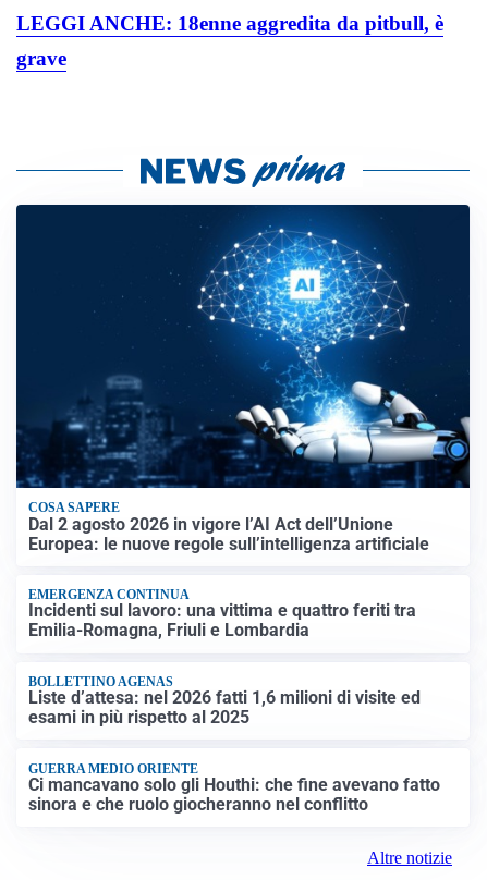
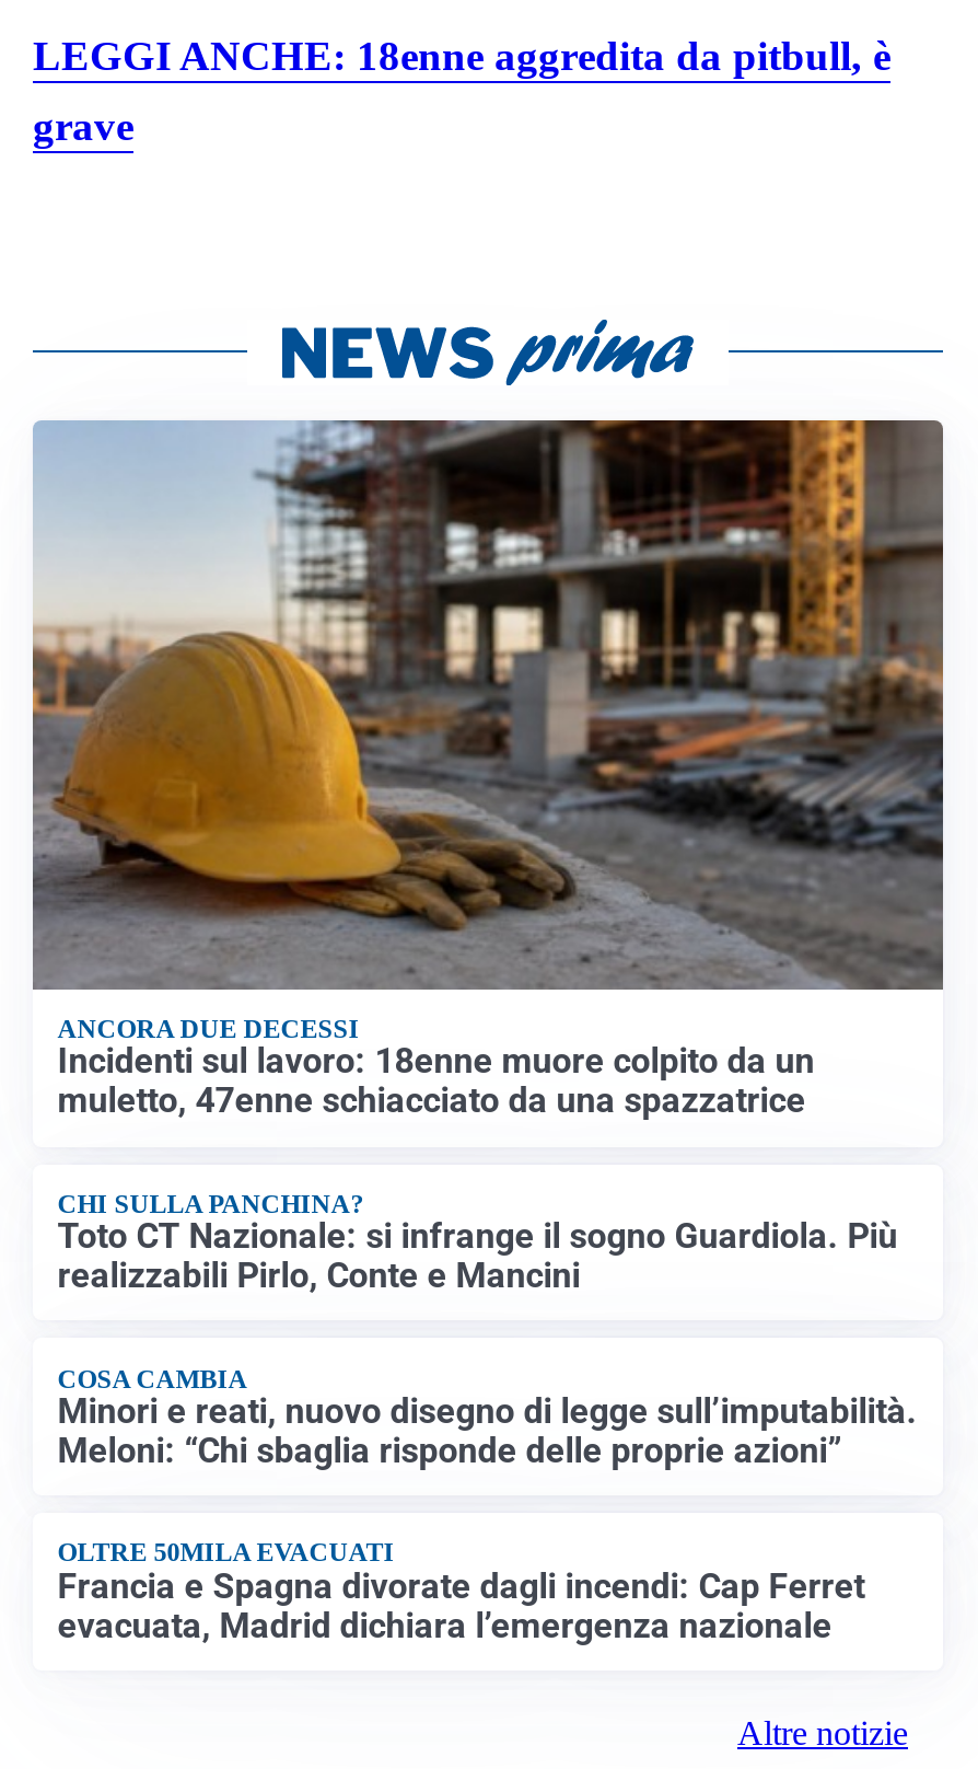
[15,204,471,554] [image] | COSA SAPERE | Dal 2 agosto 2026 in vigore l’AI Act dell’Unione | Europea: le nuove regole sull’intelligenza artificiale -> [31,417,945,1121] [image] | ANCORA DUE DECESSI | Incidenti sul lavoro: 18enne muore colpito da un | muletto, 47enne schiacciato da una spazzatrice
[29,587,416,641] EMERGENZA CONTINUA | Incidenti sul lavoro: una vittima e quattro feriti tra | Emilia-Romagna, Friuli e Lombardia -> [57,1188,897,1296] CHI SULLA PANCHINA? | Toto CT Nazionale: si infrange il sogno Guardiola. Più | realizzabili Pirlo, Conte e Mancini
[29,674,421,728] BOLLETTINO AGENAS | Liste d’attesa: nel 2026 fatti 1,6 milioni di visite ed | esami in più rispetto al 2025 -> [57,1362,917,1471] COSA CAMBIA | Minori e reati, nuovo disegno di legge sull’imputabilità. | Meloni: “Chi sbaglia risponde delle proprie azioni”
[29,761,440,815] GUERRA MEDIO ORIENTE | Ci mancavano solo gli Houthi: che fine avevano fatto | sinora e che ruolo giocheranno nel conflitto -> [57,1537,865,1645] OLTRE 50MILA EVACUATI | Francia e Spagna divorate dagli incendi: Cap Ferret | evacuata, Madrid dichiara l’emergenza nazionale

